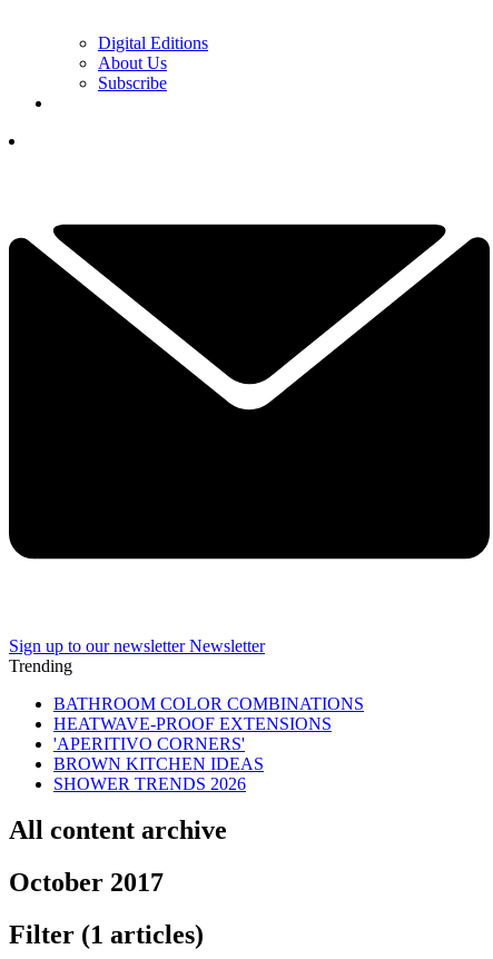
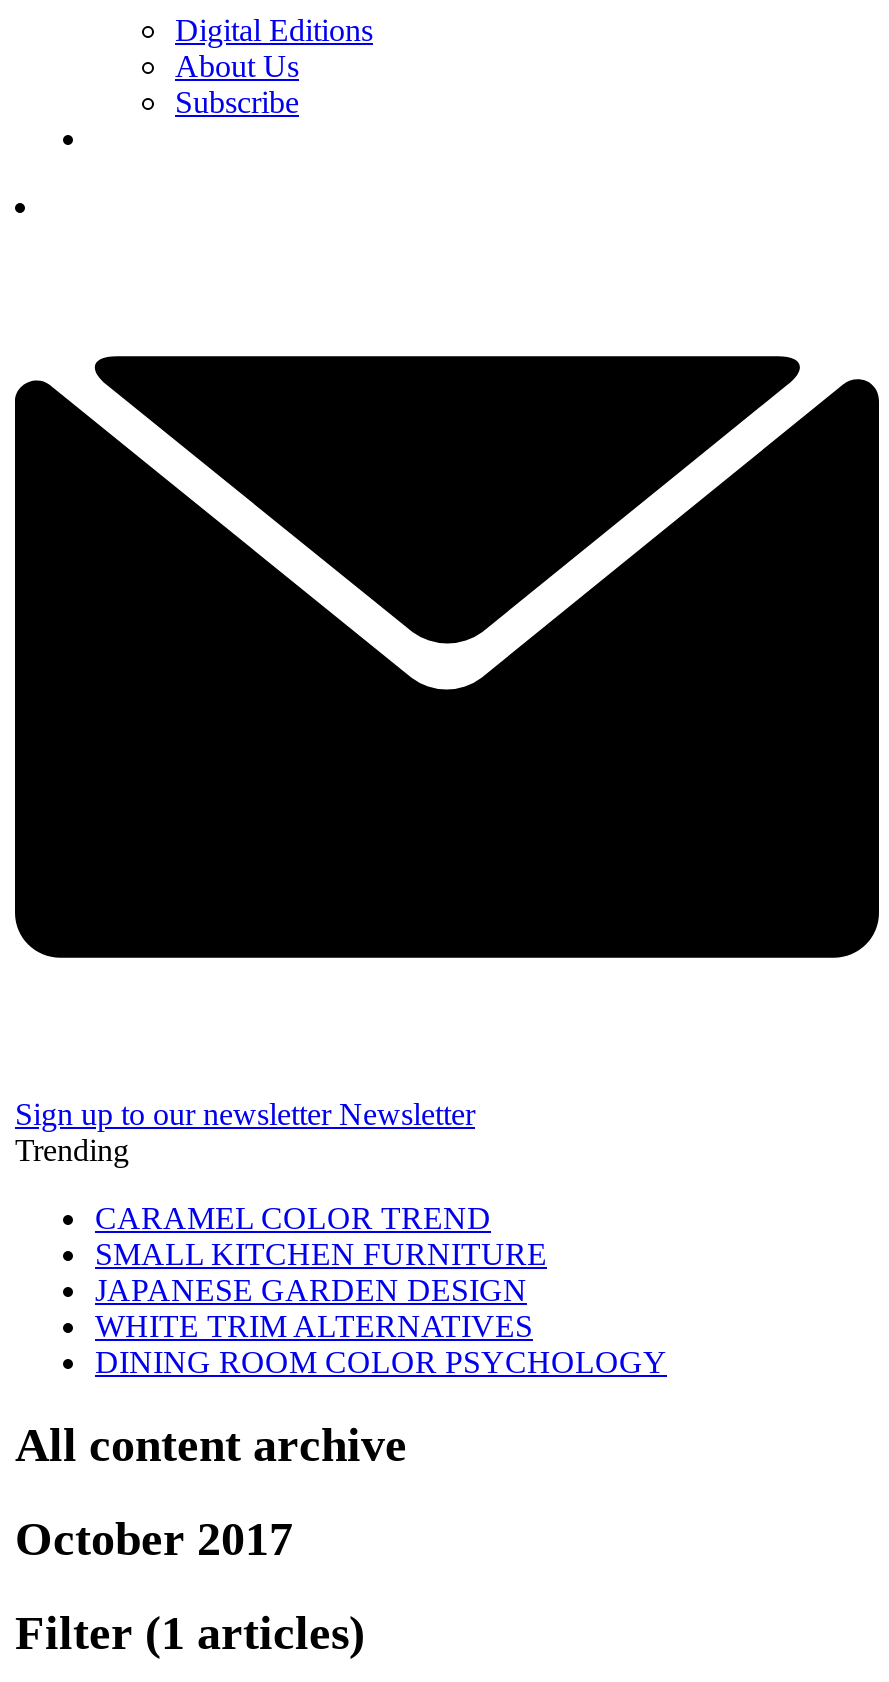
[53,694,364,793] BATHROOM COLOR COMBINATIONS | HEATWAVE-PROOF EXTENSIONS | 'APERITIVO CORNERS' | BROWN KITCHEN IDEAS | SHOWER TRENDS 2026 -> [95,1200,667,1378] CARAMEL COLOR TREND | SMALL KITCHEN FURNITURE | JAPANESE GARDEN DESIGN | WHITE TRIM ALTERNATIVES | DINING ROOM COLOR PSYCHOLOGY

